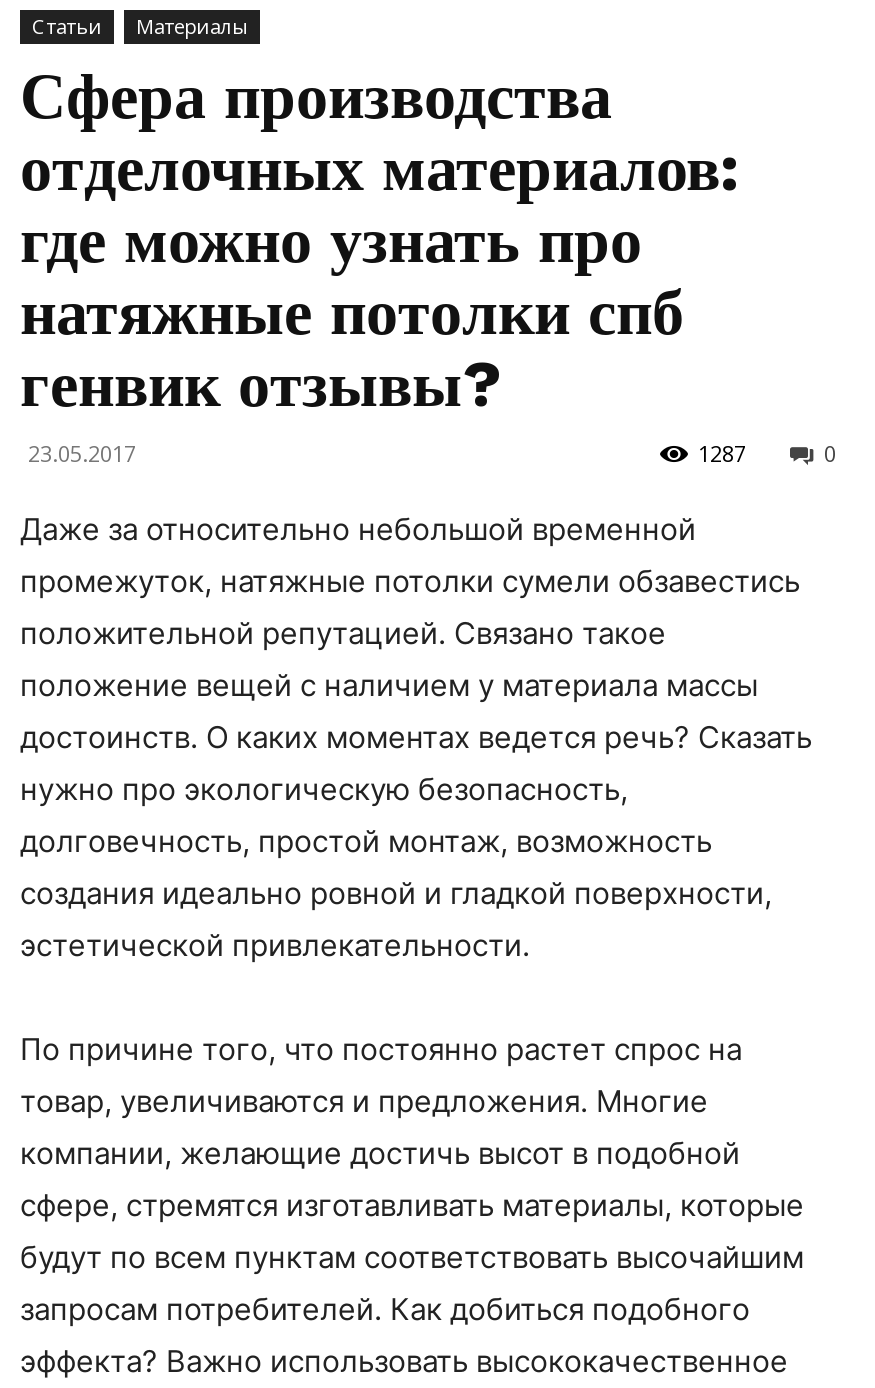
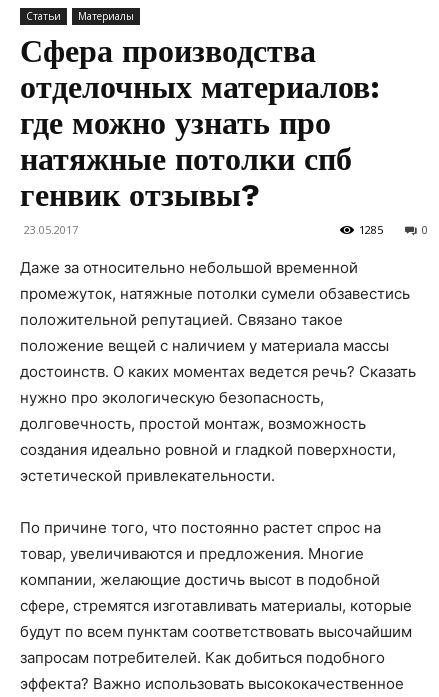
[698,438,746,468] 1287 -> [359,222,383,237] 1285

